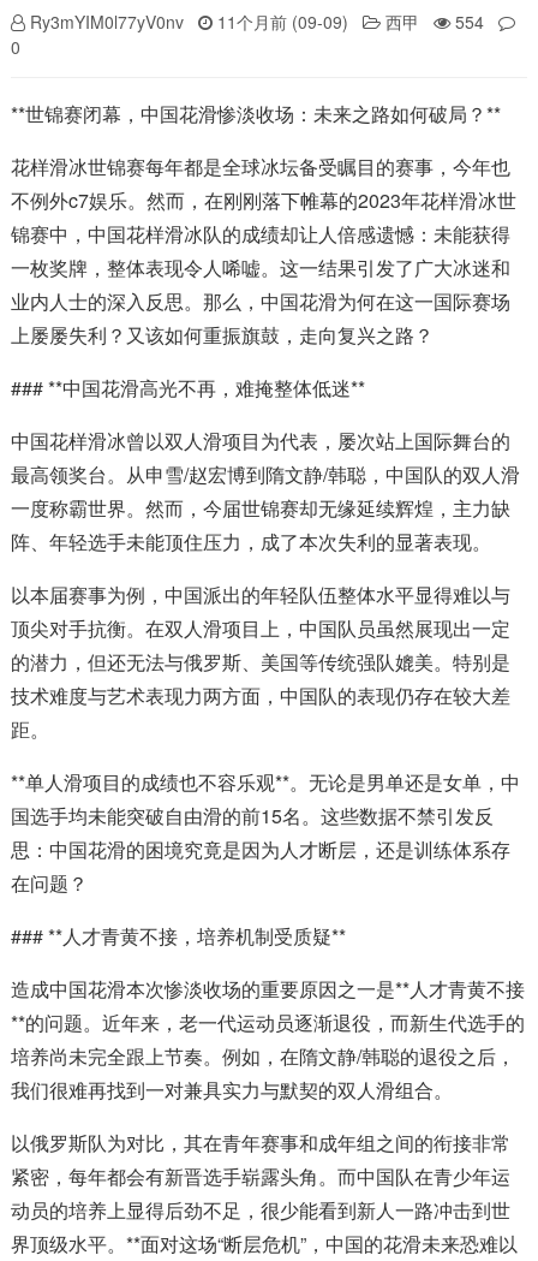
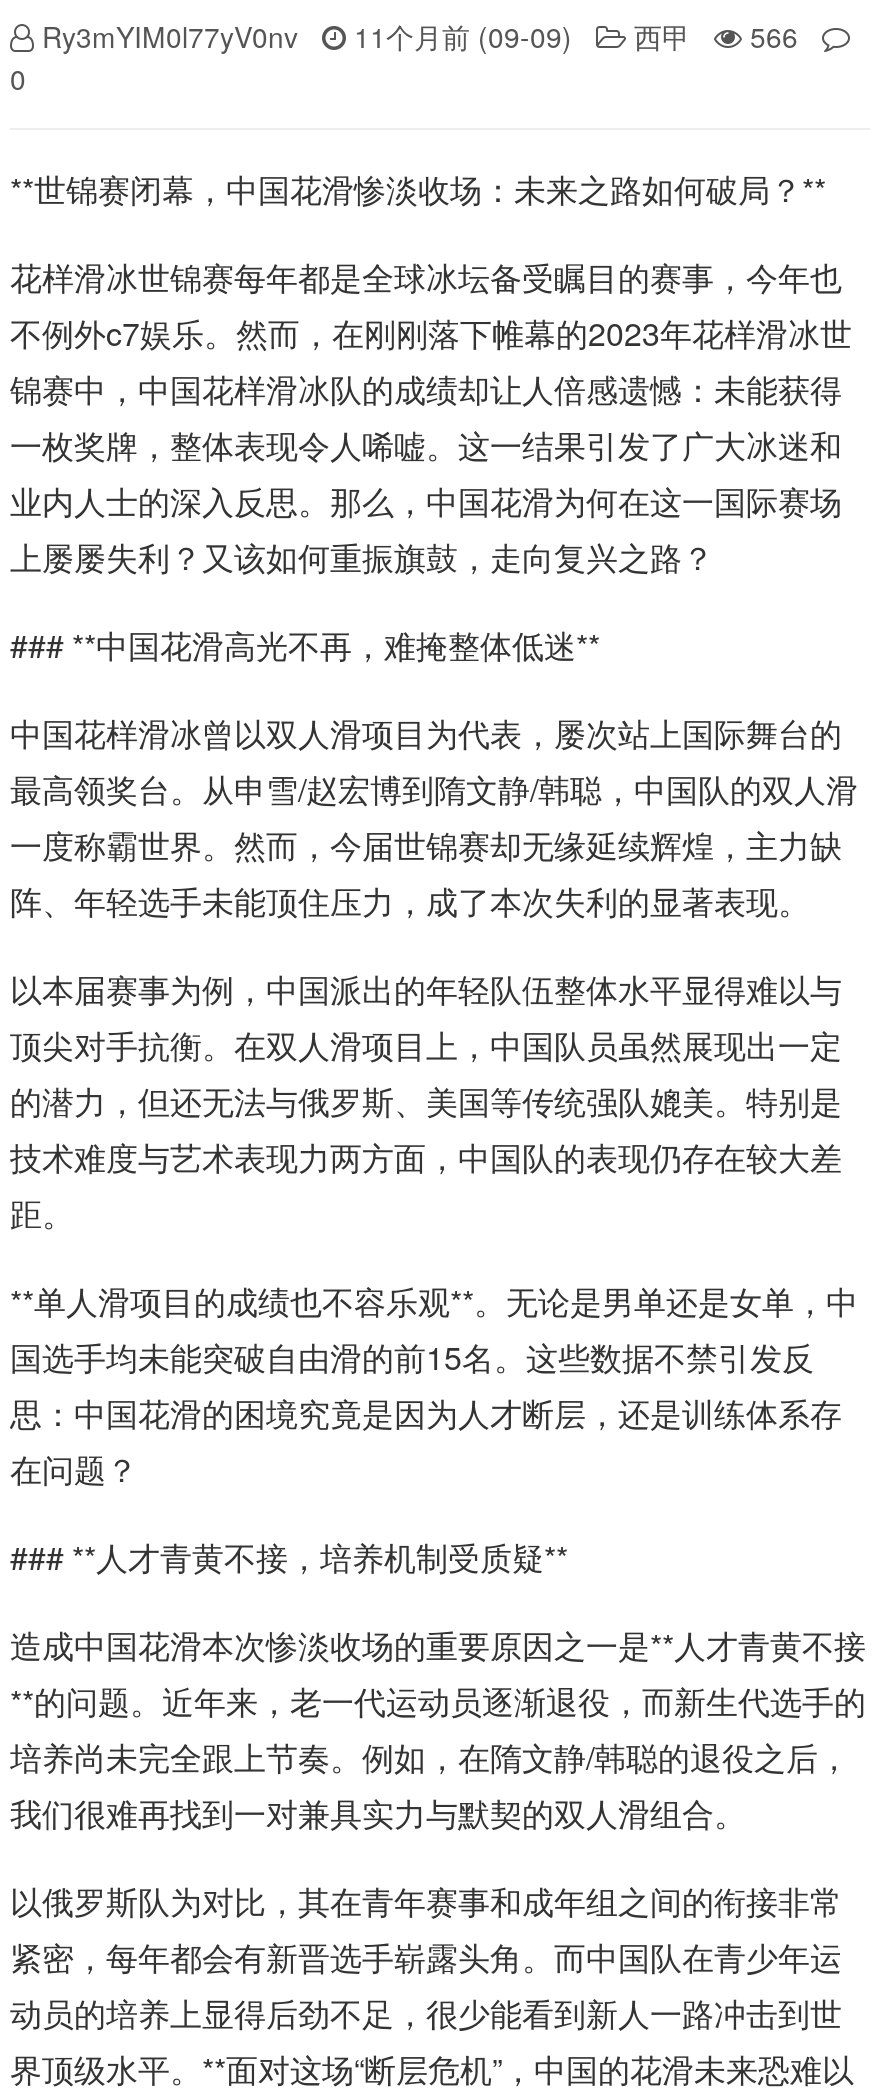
[30,10,484,34] Ry3mYIM0l77yV0nv 11个月前 (09-09) 西甲 554 -> [42,16,798,56] Ry3mYIM0l77yV0nv 11个月前 (09-09) 西甲 566

